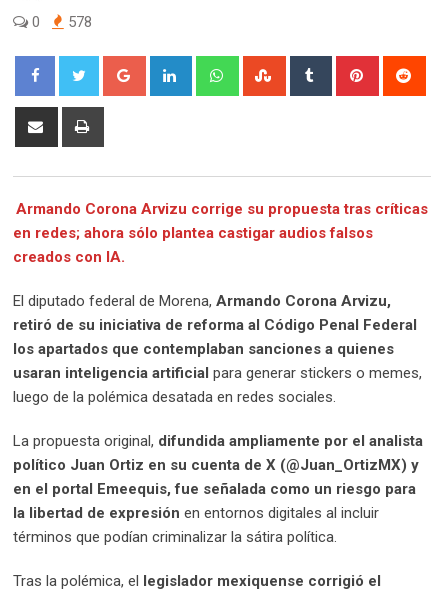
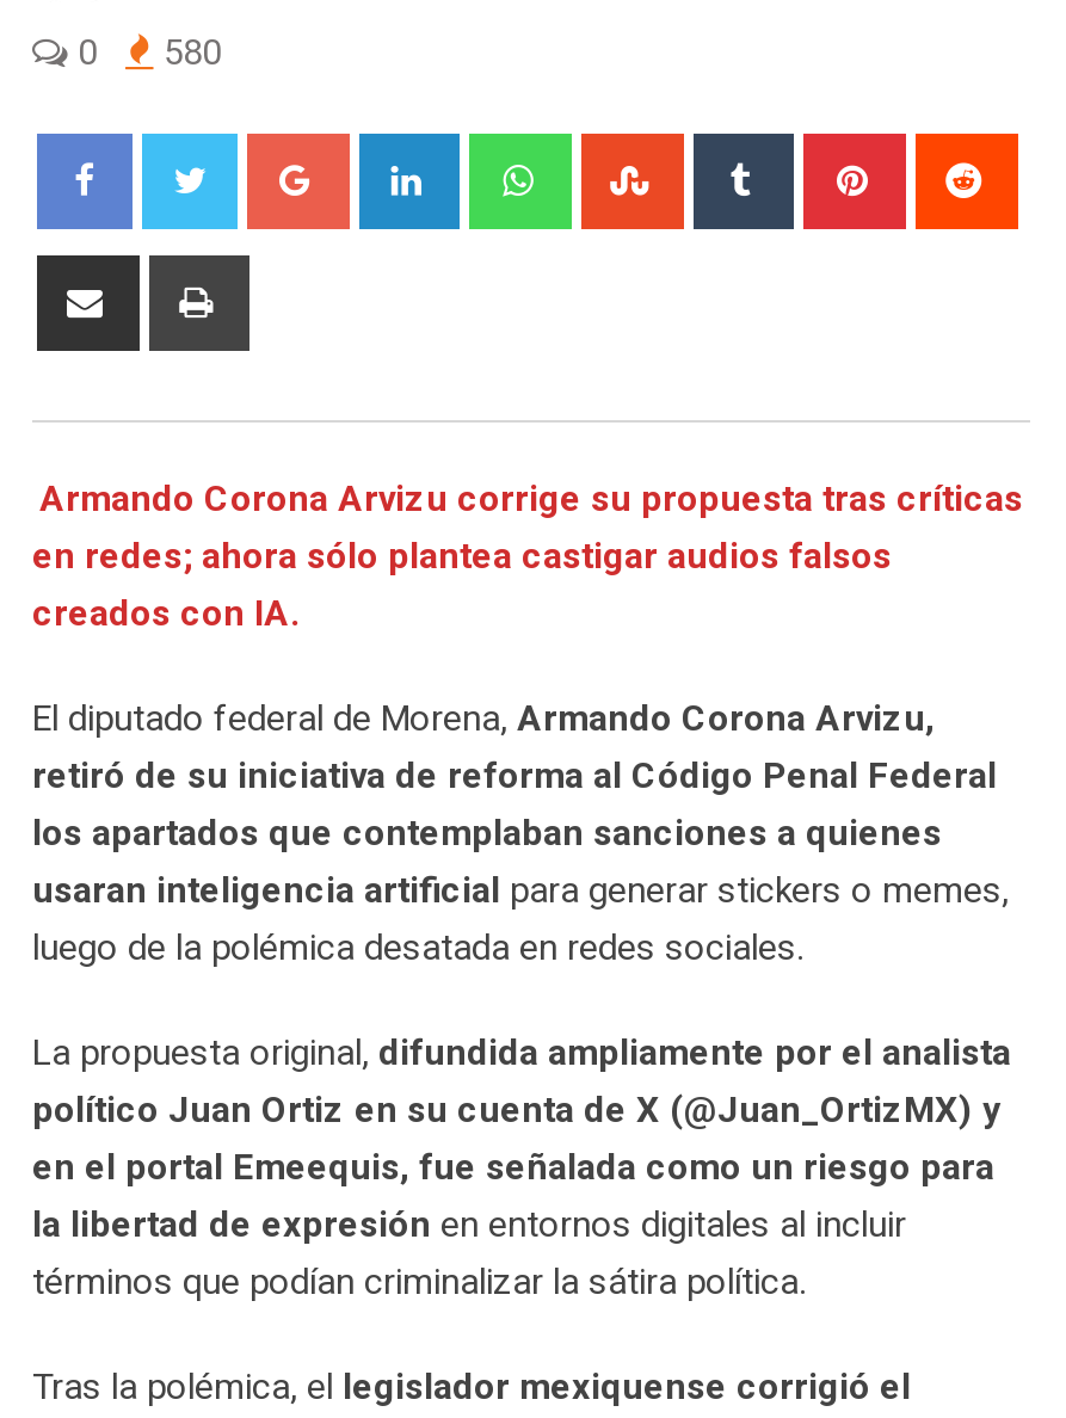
[28,12,92,30] 0 578 -> [68,30,221,73] 0 580

